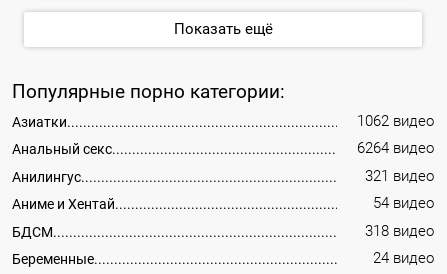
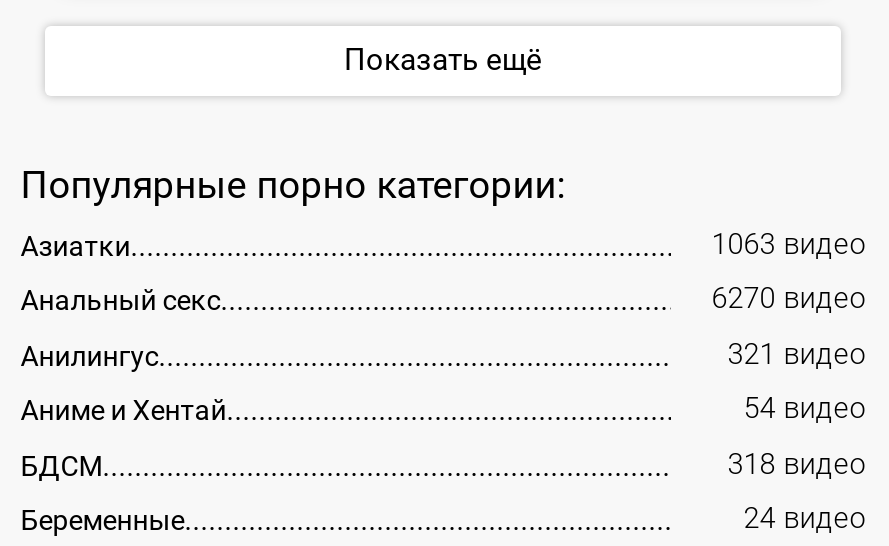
[357,112,434,129] 1062 видео -> [712,227,866,261] 1063 видео
[357,140,434,157] 6264 видео -> [712,282,866,316] 6270 видео

